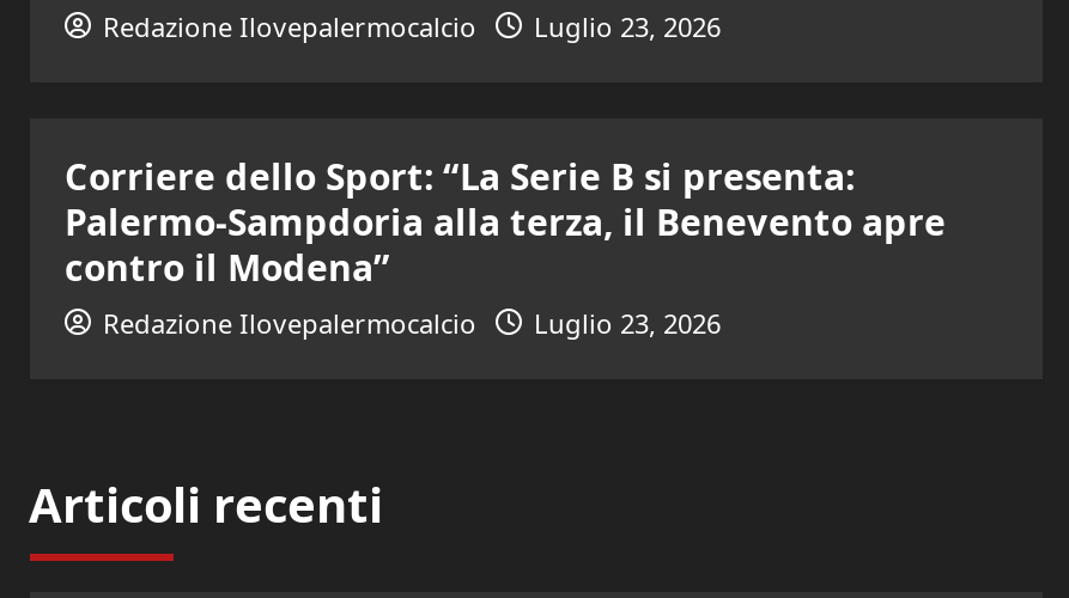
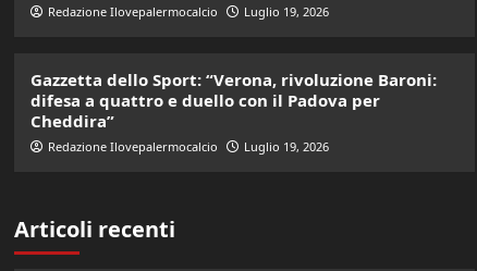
[103,8,721,44] Redazione Ilovepalermocalcio Luglio 23, 2026 -> [47,4,328,20] Redazione Ilovepalermocalcio Luglio 19, 2026
[65,151,946,290] Corriere dello Sport: “La Serie B si presenta: | Palermo-Sampdoria alla terza, il Benevento apre | contro il Modena” -> [30,69,436,132] Gazzetta dello Sport: “Verona, rivoluzione Baroni: | difesa a quattro e duello con il Padova per | Cheddira”
[103,305,721,340] Redazione Ilovepalermocalcio Luglio 23, 2026 -> [47,139,328,155] Redazione Ilovepalermocalcio Luglio 19, 2026

